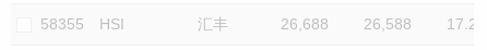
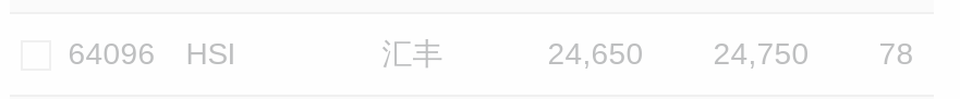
[40,15,124,33] 58355 HSI -> [68,36,236,71] 64096 HSI
[280,15,328,33] 26,688 -> [548,36,644,71] 24,650
[363,15,411,33] 26,588 -> [713,36,809,71] 24,750
[446,15,477,33] 17.2 -> [879,36,914,71] 78

